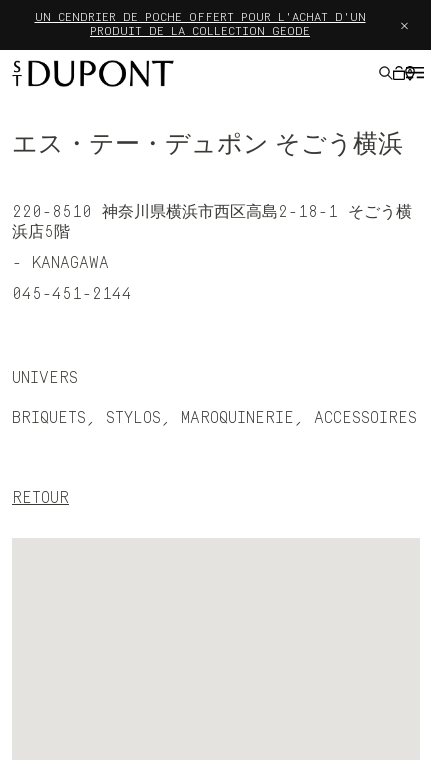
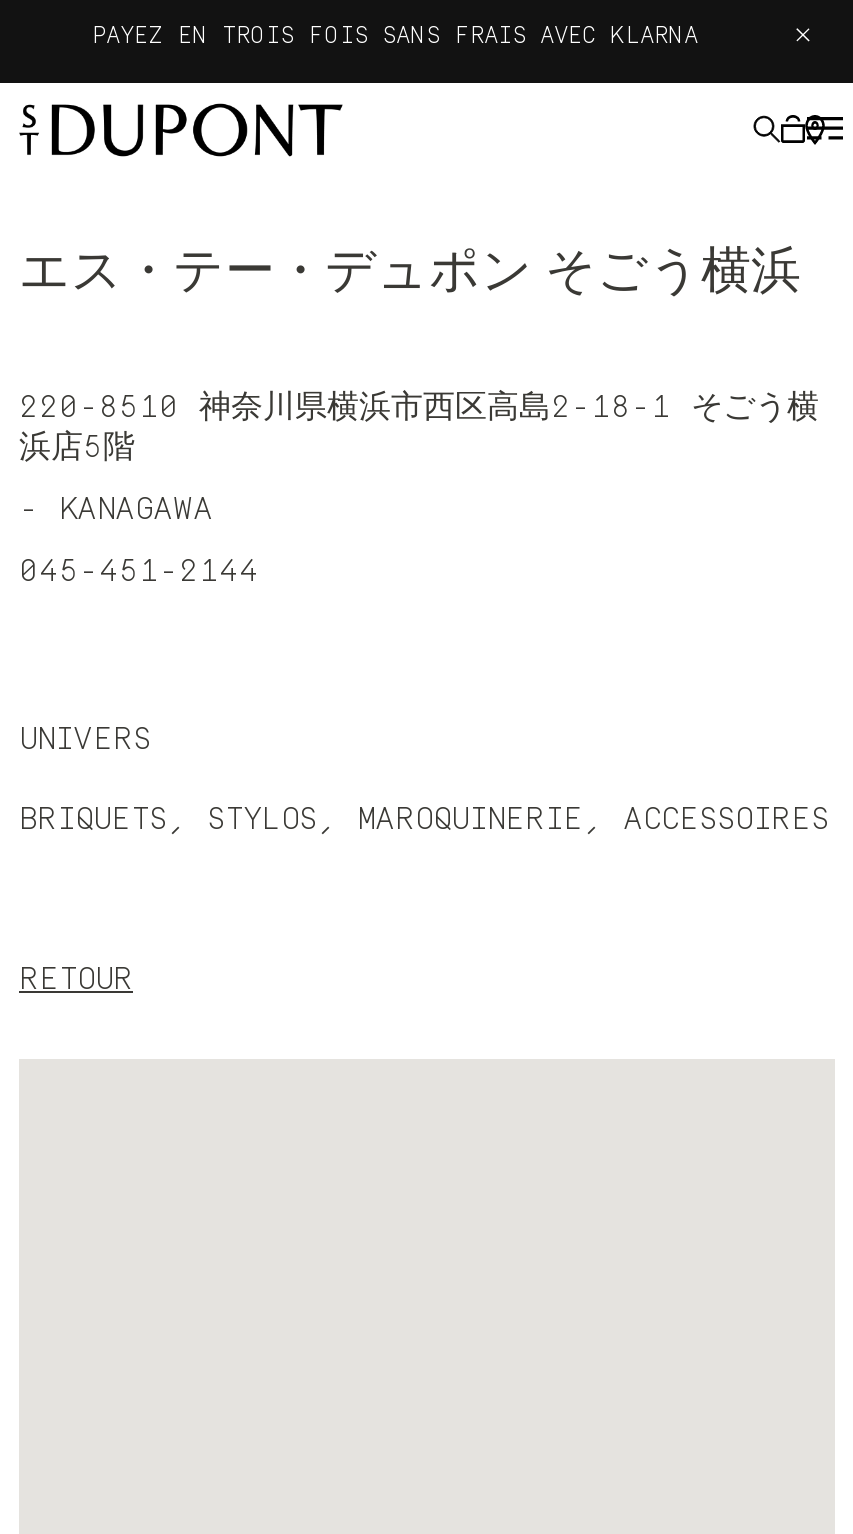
[34,11,365,38] UN CENDRIER DE POCHE OFFERT POUR L'ACHAT D'UN | PRODUIT DE LA COLLECTION GEODE -> [92,22,698,48] PAYEZ EN TROIS FOIS SANS FRAIS AVEC KLARNA

